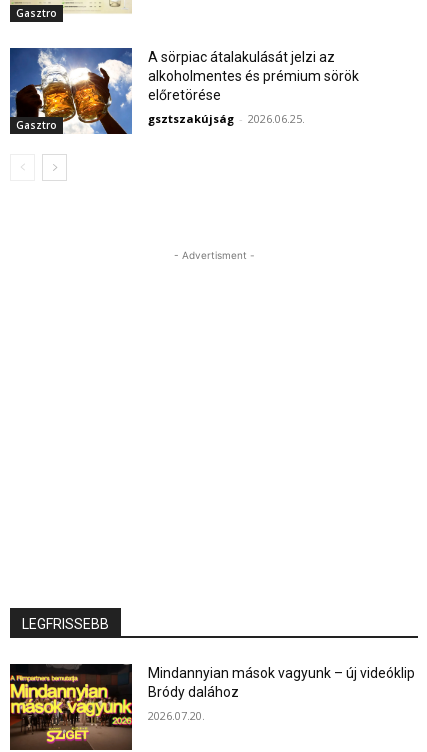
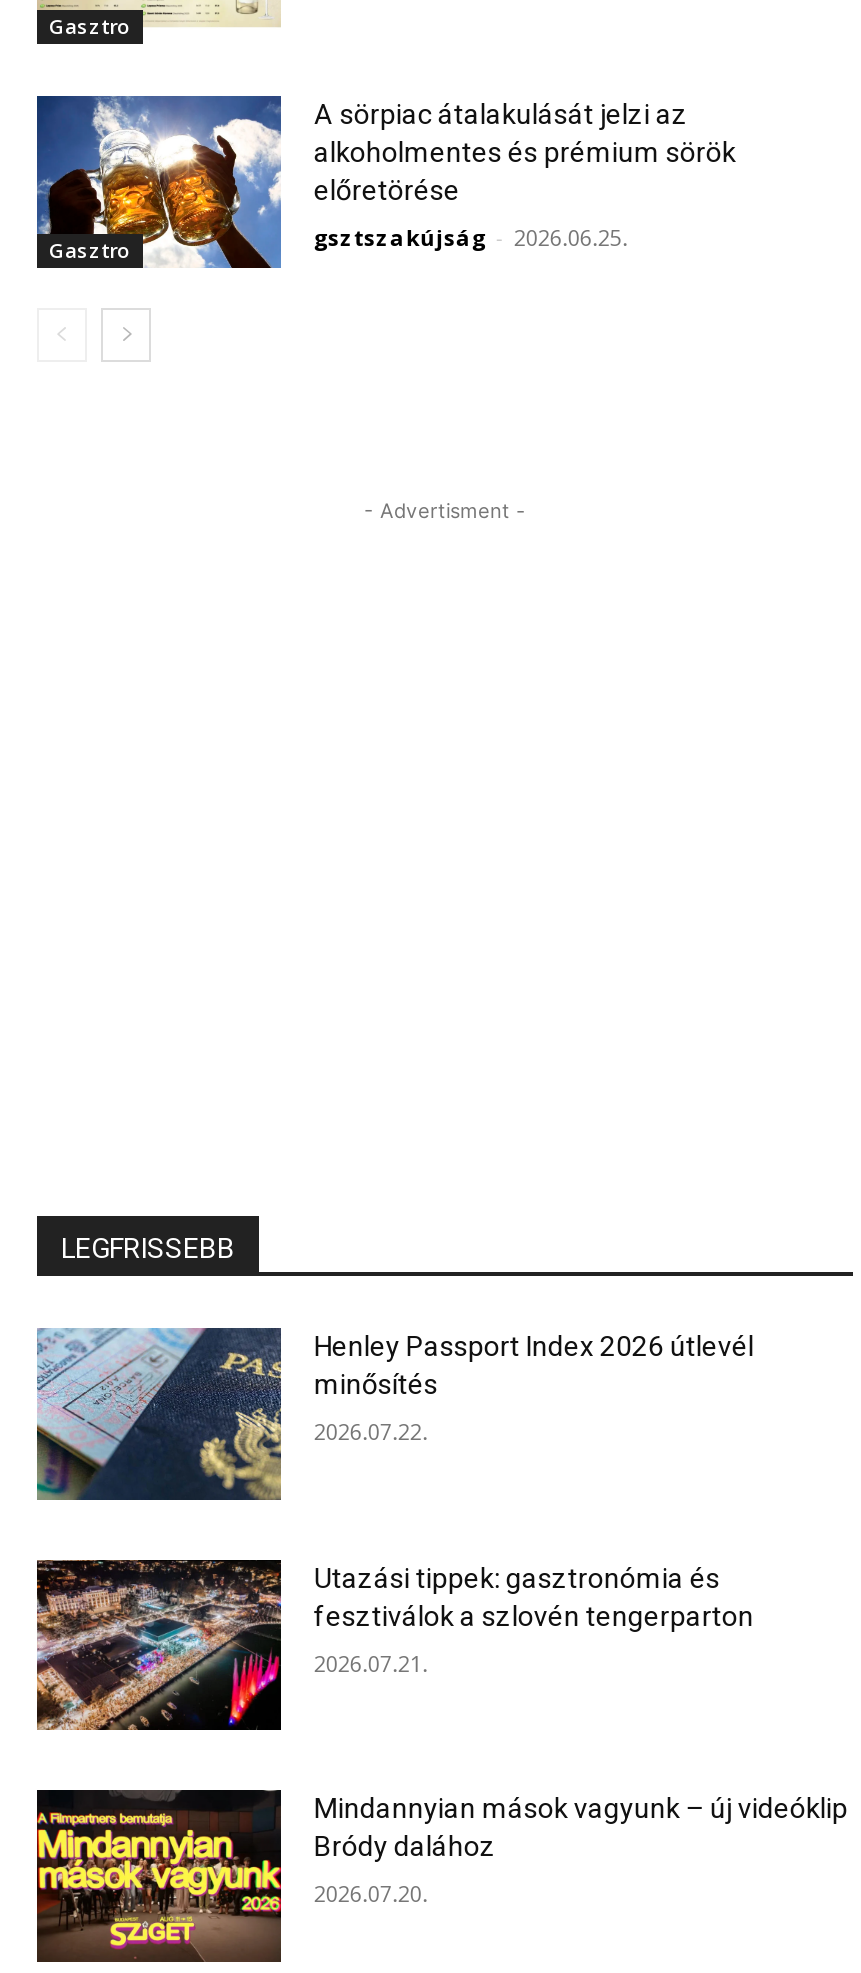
none -> [35,1326,754,1502] [image] | Henley Passport Index 2026 útlevél | minősítés | 2026.07.22.
none -> [35,1556,754,1732] [image] | Utazási tippek: gasztronómia és | fesztiválok a szlovén tengerparton | 2026.07.21.

